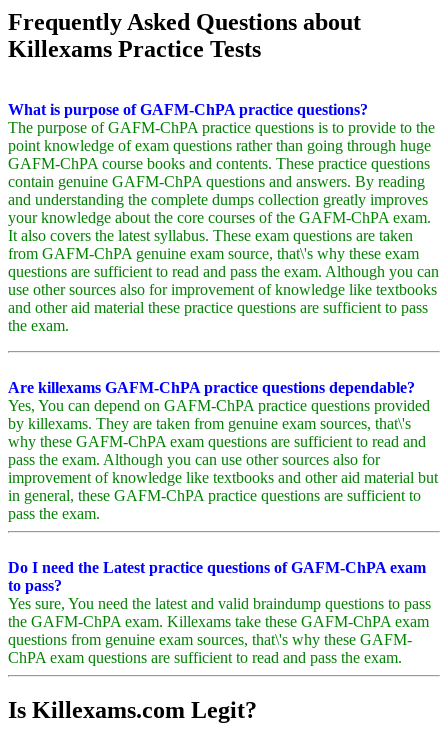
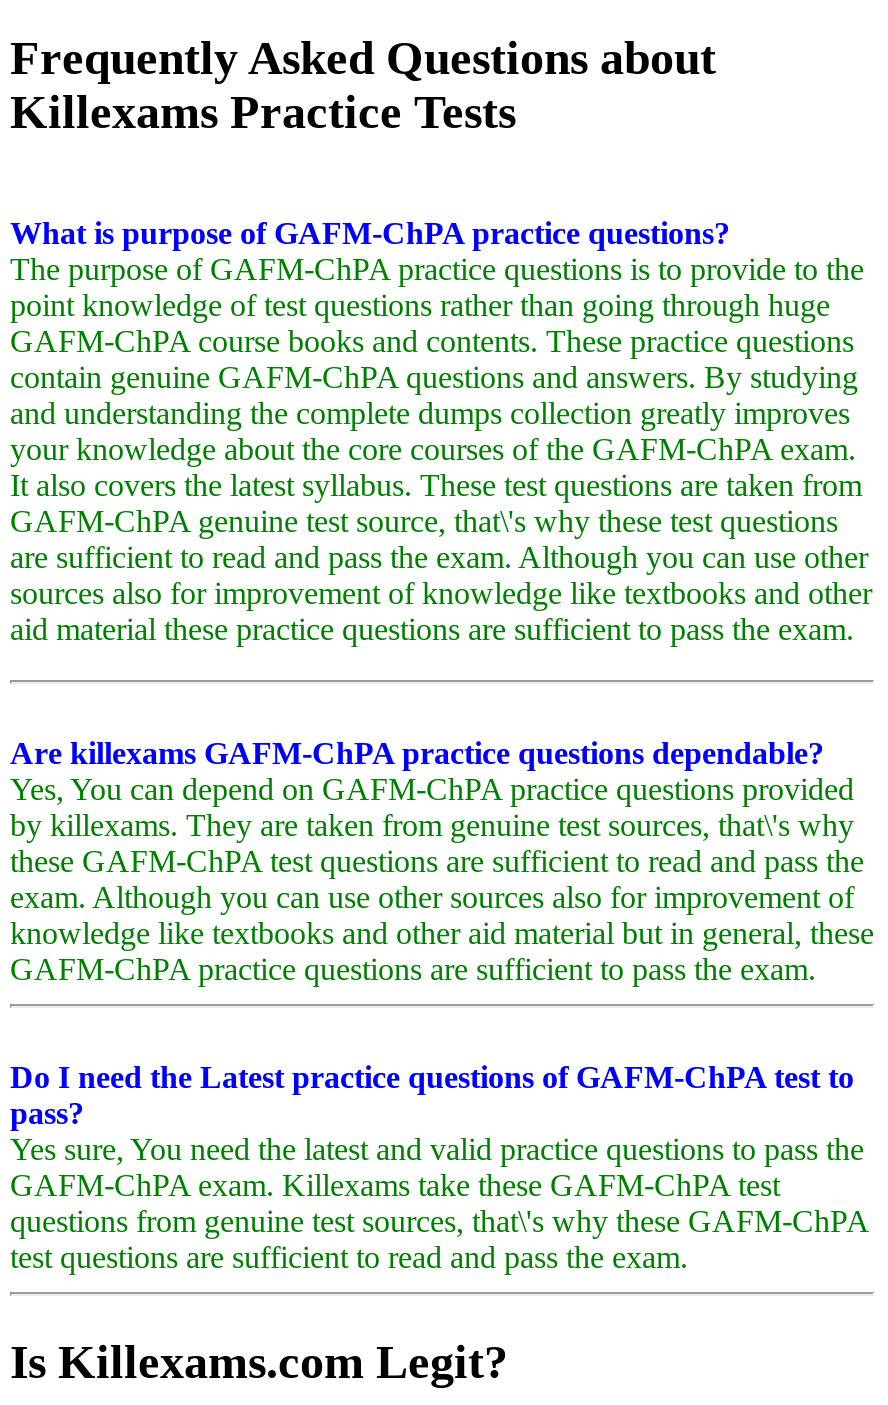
[8,137,431,154] point knowledge of exam questions rather than going through huge -> [10,289,830,323] point knowledge of test questions rather than going through huge
[8,173,425,190] contain genuine GAFM-ChPA questions and answers. By reading -> [10,361,858,395] contain genuine GAFM-ChPA questions and answers. By studying
[8,227,439,334] It also covers the latest syllabus. These exam questions are taken | from GAFM-ChPA genuine exam source, that\'s why these exam | questions are sufficient to read and pass the exam. Although you can | use other sources also for improvement of knowledge like textbooks | and other aid material these practice questions are sufficient to pass | the exam. -> [10,469,872,647] It also covers the latest syllabus. These test questions are taken from | GAFM-ChPA genuine test source, that\'s why these test questions | are sufficient to read and pass the exam. Although you can use other | sources also for improvement of knowledge like textbooks and other | aid material these practice questions are sufficient to pass the exam.
[8,415,438,522] by killexams. They are taken from genuine exam sources, that\'s | why these GAFM-ChPA exam questions are sufficient to read and | pass the exam. Although you can use other sources also for | improvement of knowledge like textbooks and other aid material but | in general, these GAFM-ChPA practice questions are sufficient to | pass the exam. -> [10,809,874,987] by killexams. They are taken from genuine test sources, that\'s why | these GAFM-ChPA test questions are sufficient to read and pass the | exam. Although you can use other sources also for improvement of | knowledge like textbooks and other aid material but in general, these | GAFM-ChPA practice questions are sufficient to pass the exam.
[8,559,431,666] Do I need the Latest practice questions of GAFM-ChPA exam | to pass? | Yes sure, You need the latest and valid braindump questions to pass | the GAFM-ChPA exam. Killexams take these GAFM-ChPA exam | questions from genuine exam sources, that\'s why these GAFM- | ChPA exam questions are sufficient to read and pass the exam. -> [10,1061,868,1275] Do I need the Latest practice questions of GAFM-ChPA test to | pass? | Yes sure, You need the latest and valid practice questions to pass the | GAFM-ChPA exam. Killexams take these GAFM-ChPA test | questions from genuine test sources, that\'s why these GAFM-ChPA | test questions are sufficient to read and pass the exam.

